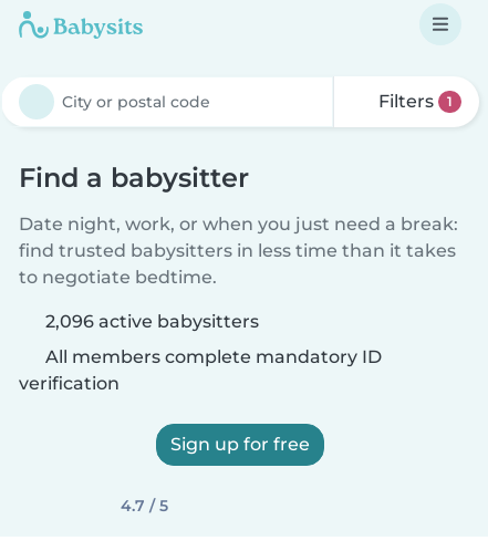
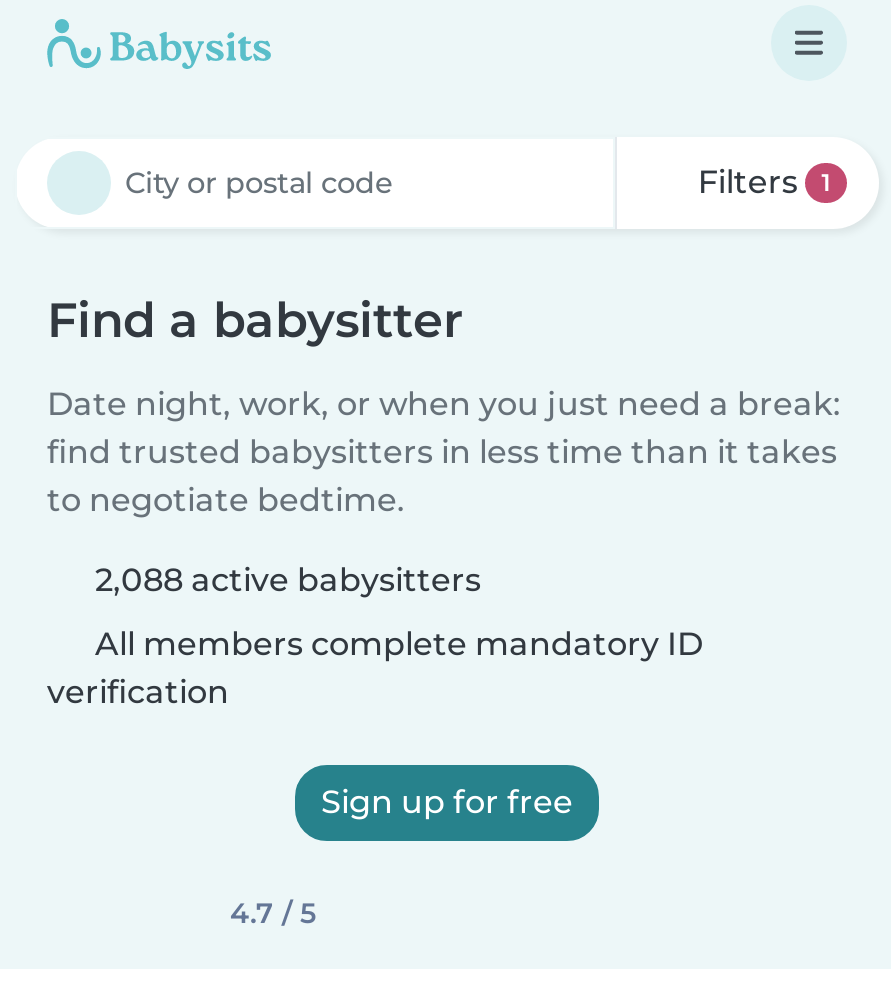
[45,311,259,332] 2,096 active babysitters -> [95,561,481,599] 2,088 active babysitters

